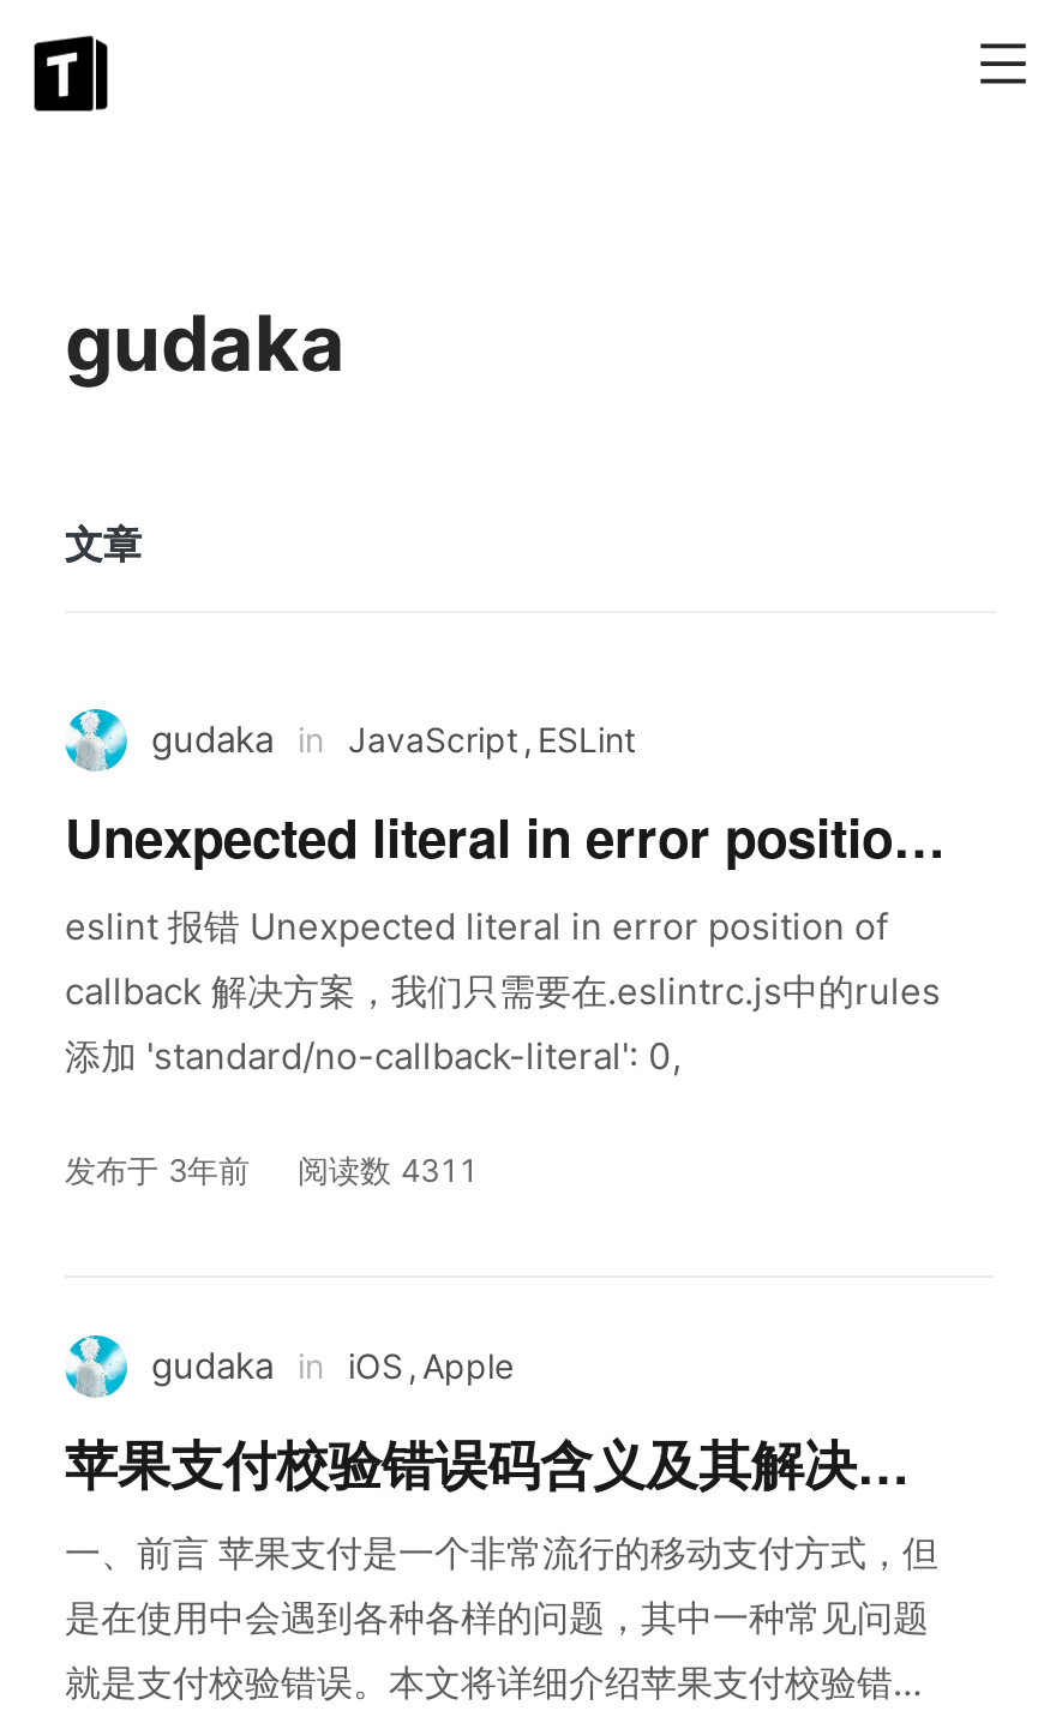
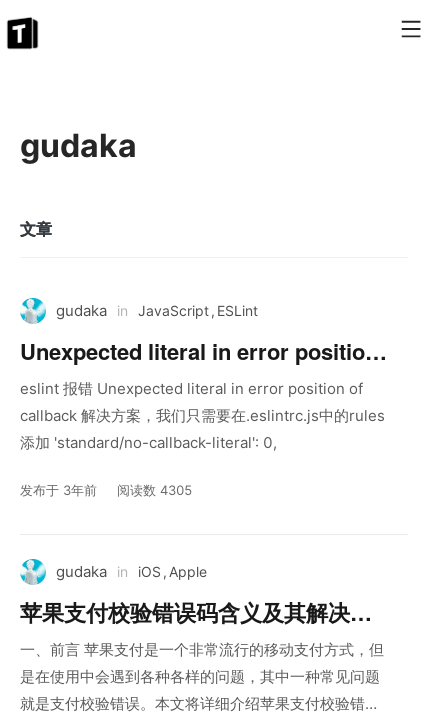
[65,1151,478,1189] 发布于 3年前 阅读数 4311 -> [20,482,192,498] 发布于 3年前 阅读数 4305

